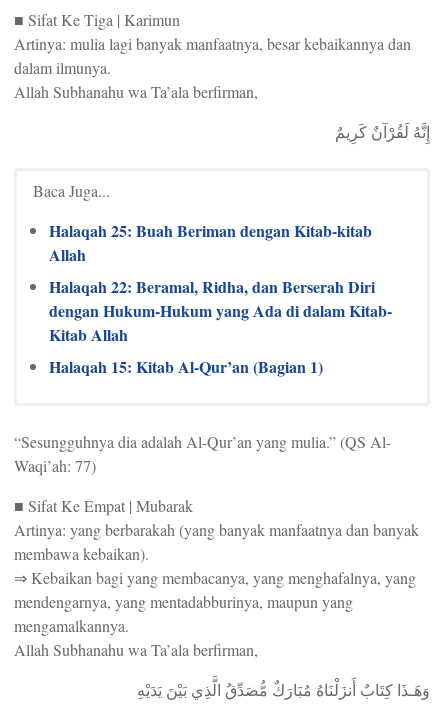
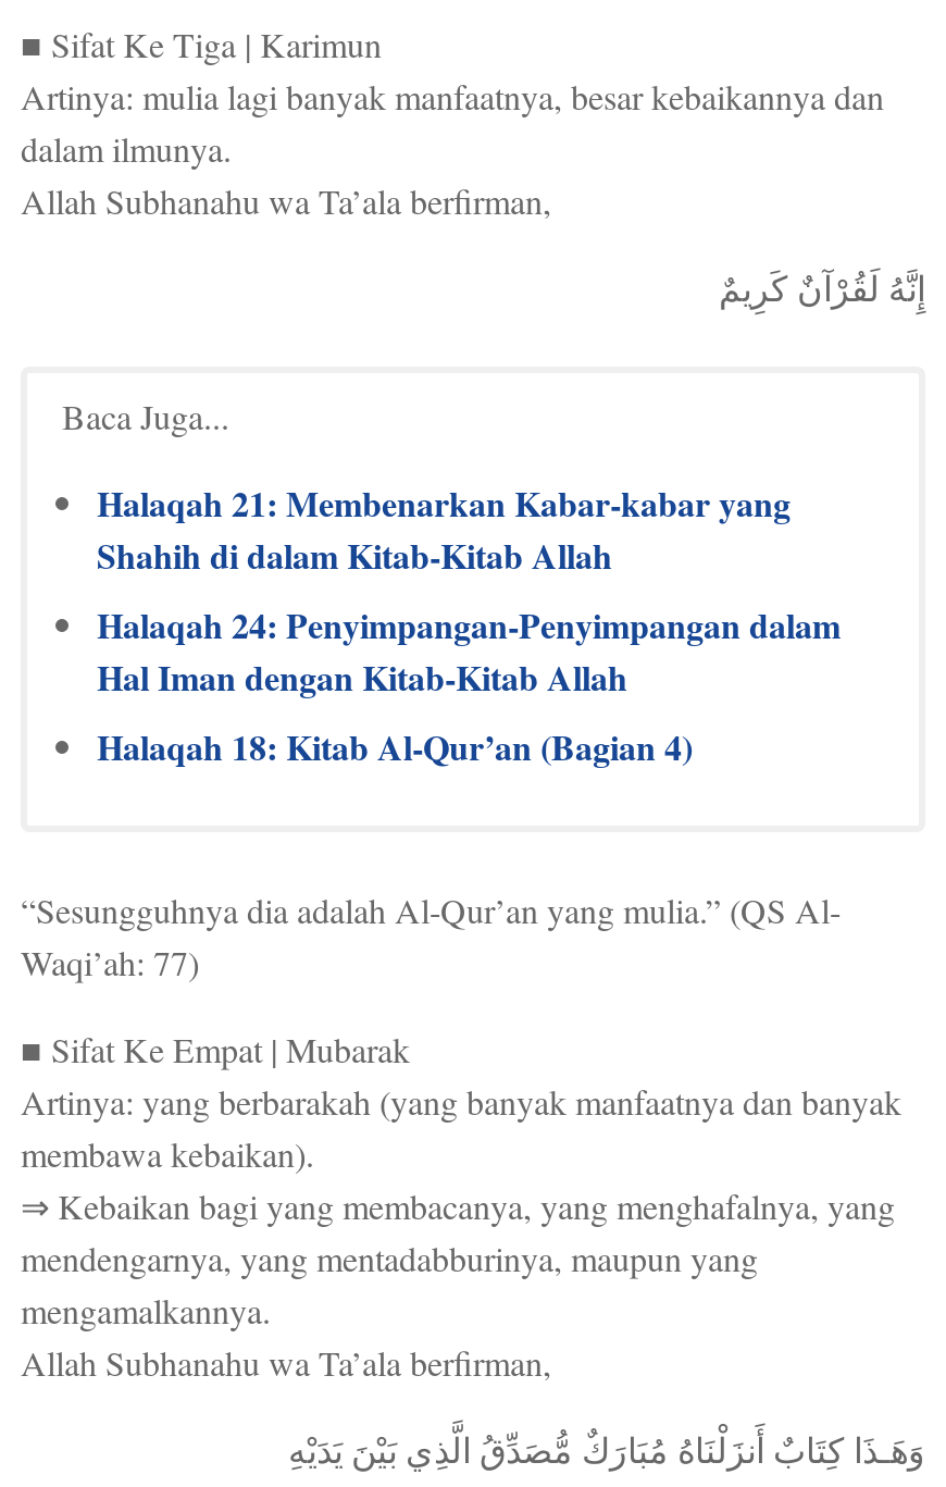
[49,219,392,378] Halaqah 25: Buah Beriman dengan Kitab-kitab | Allah | Halaqah 22: Beramal, Ridha, dan Berserah Diri | dengan Hukum-Hukum yang Ada di dalam Kitab- | Kitab Allah | Halaqah 15: Kitab Al-Qur’an (Bagian 1) -> [97,478,841,771] Halaqah 21: Membenarkan Kabar-kabar yang | Shahih di dalam Kitab-Kitab Allah | Halaqah 24: Penyimpangan-Penyimpangan dalam | Hal Iman dengan Kitab-Kitab Allah | Halaqah 18: Kitab Al-Qur’an (Bagian 4)

